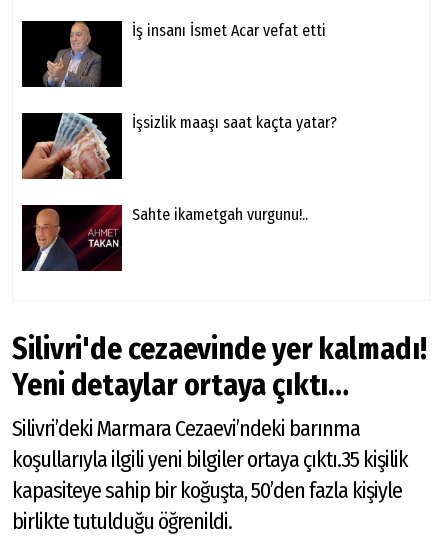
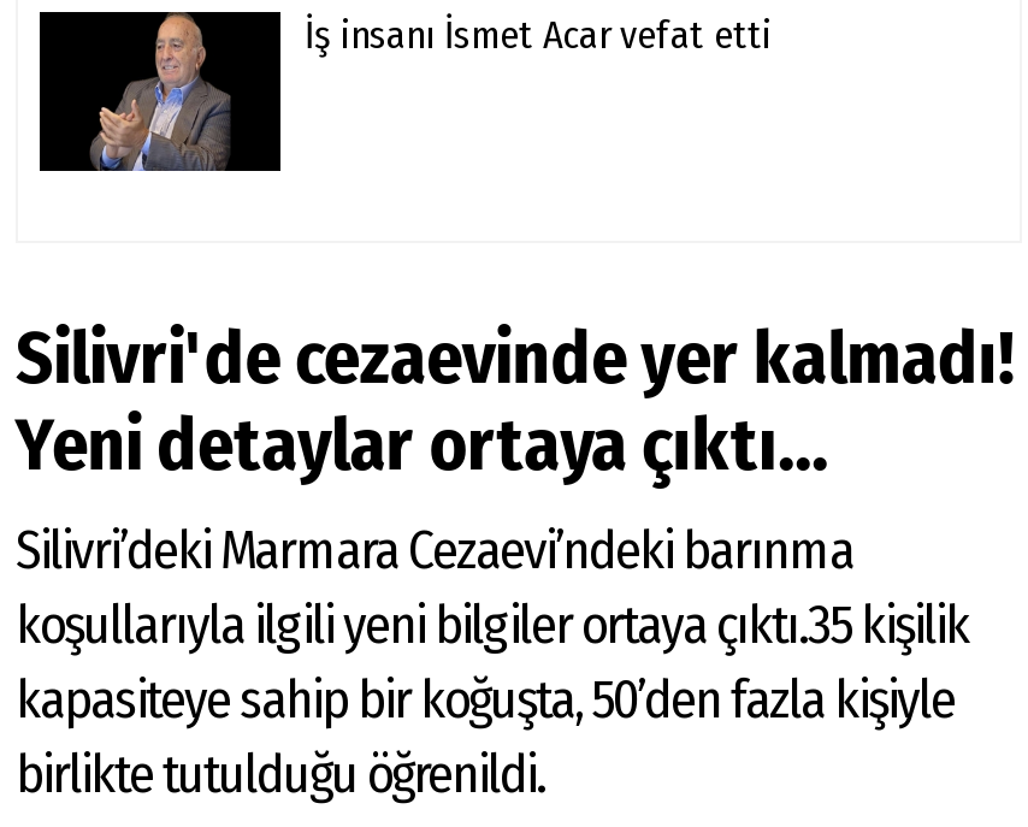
[21,112,337,180] [image] | İşsizlik maaşı saat kaçta yatar? -> none
[26,204,308,272] [image] | Sahte ikametgah vurgunu!.. -> none

